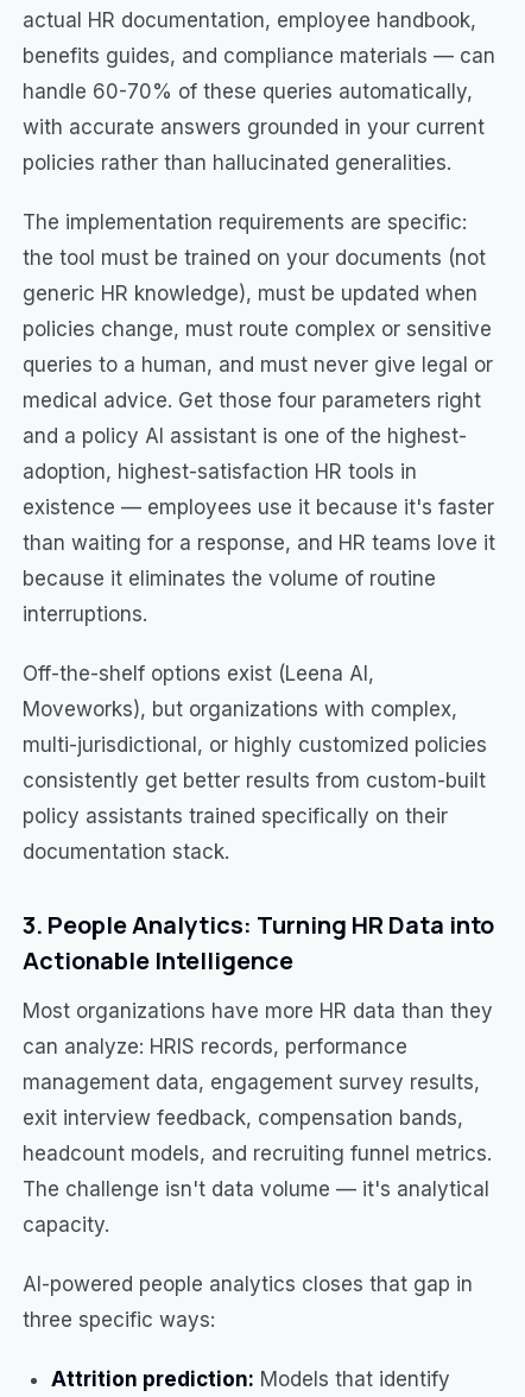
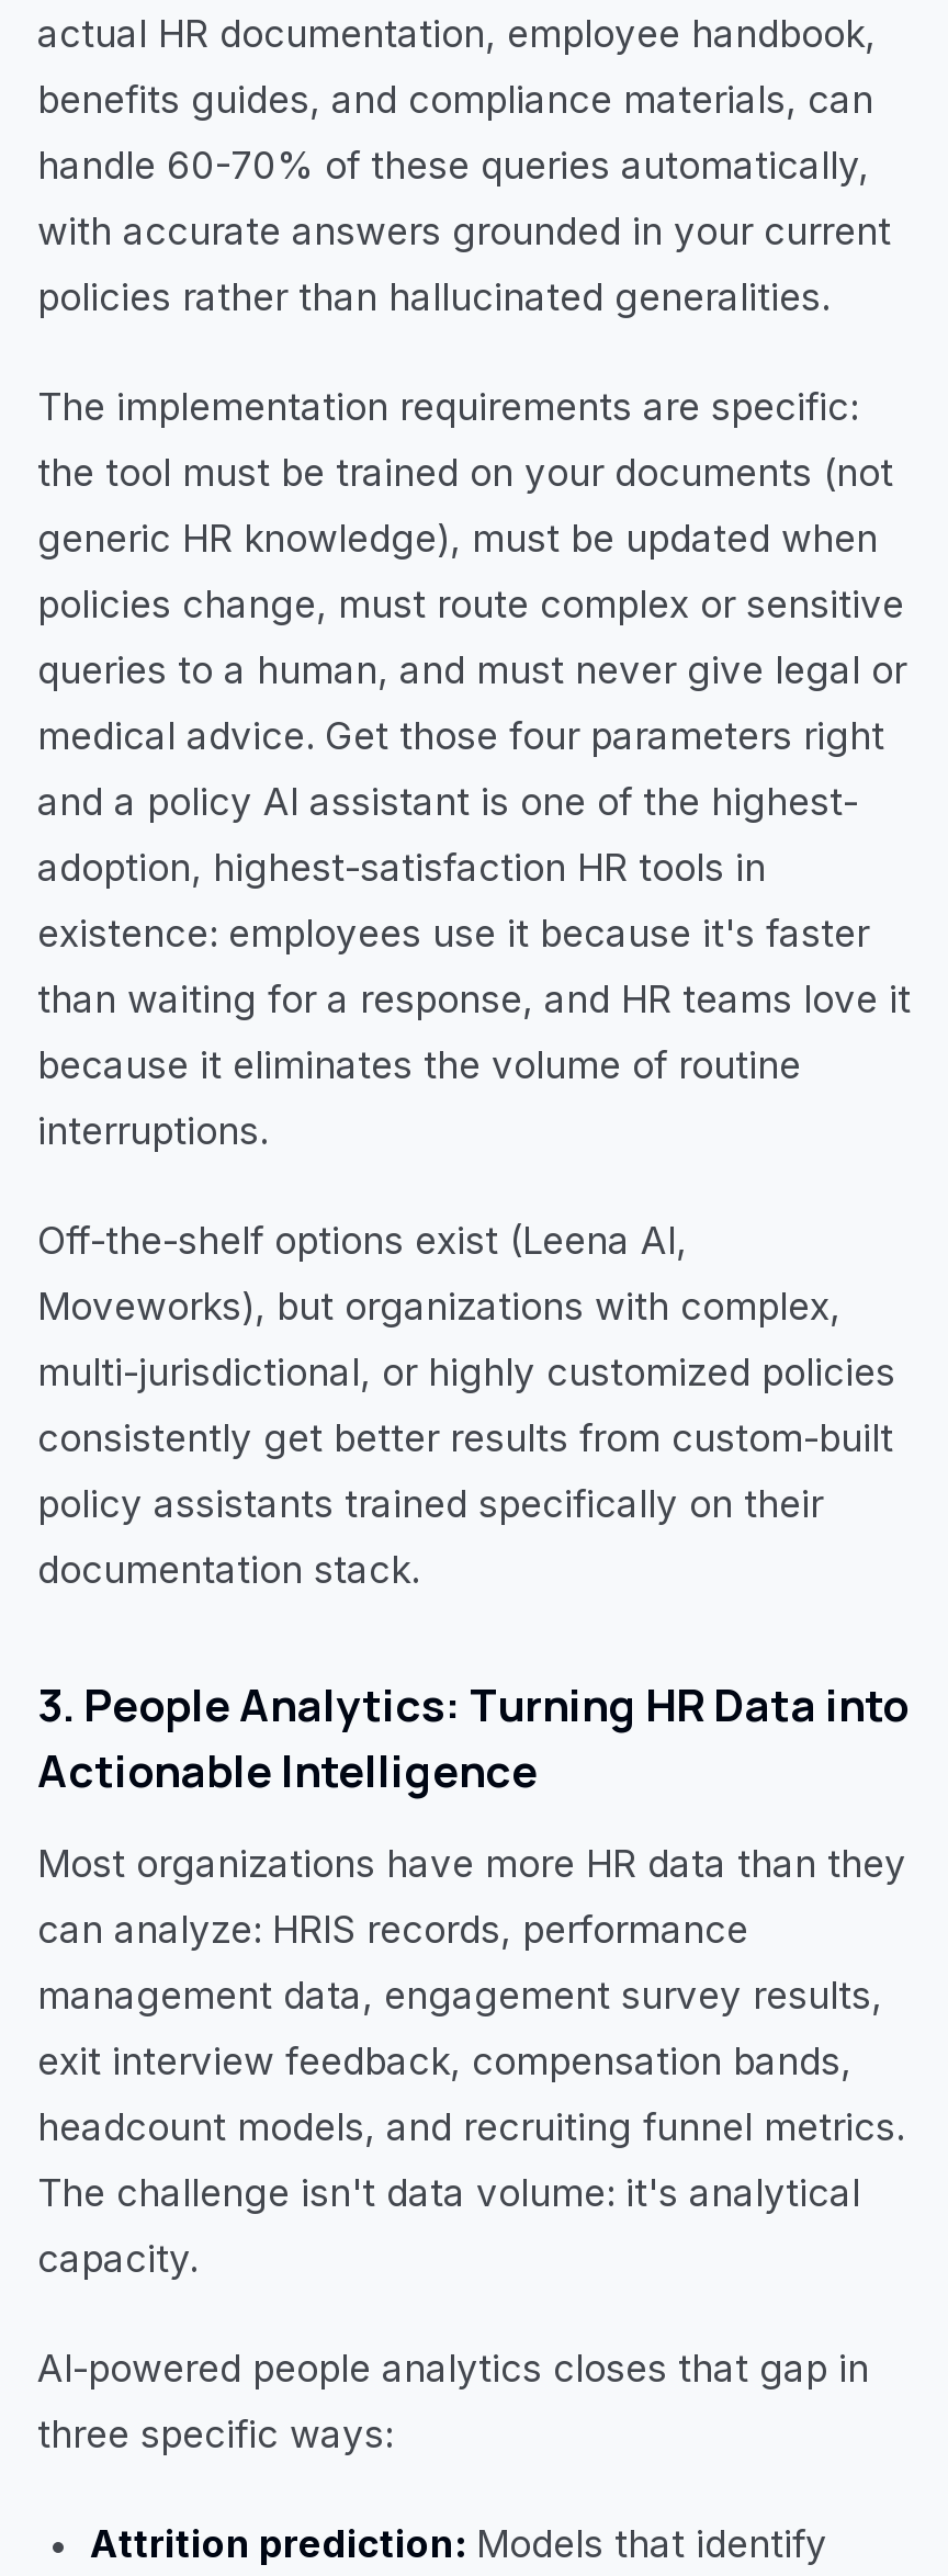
[23,44,495,68] benefits guides, and compliance materials — can -> [37,78,873,122] benefits guides, and compliance materials, can
[23,495,494,519] existence — employees use it because it's faster -> [37,912,869,956] existence: employees use it because it's faster
[23,1177,489,1201] The challenge isn't data volume — it's analytical -> [37,2171,860,2215] The challenge isn't data volume: it's analytical

